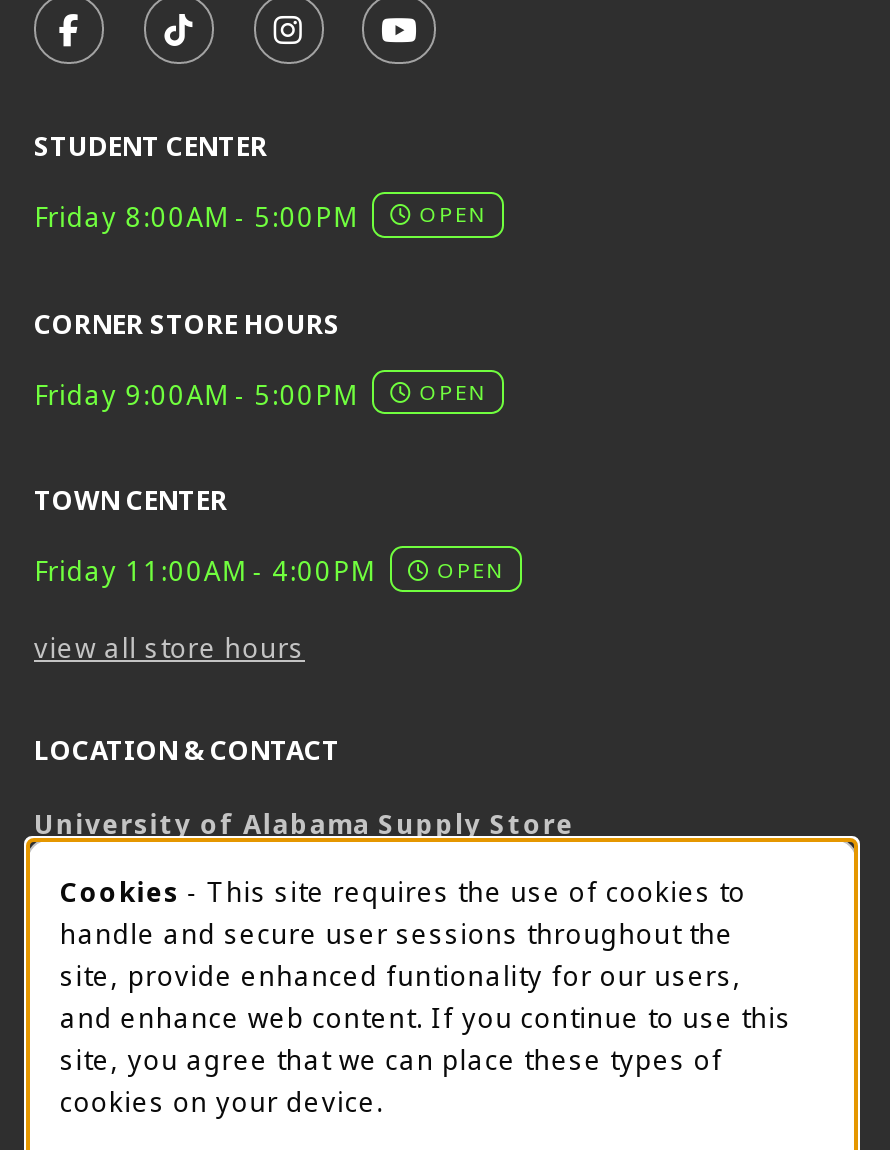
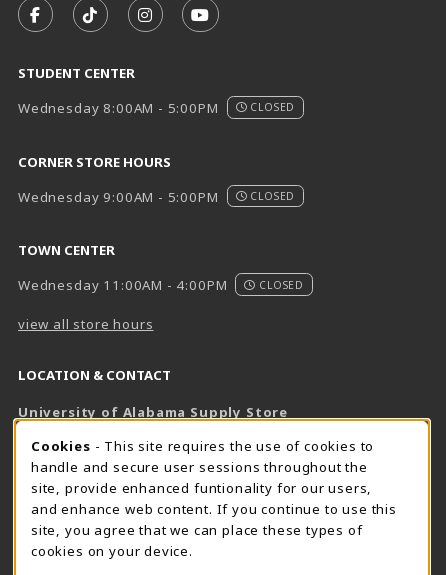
[34,199,486,235] Friday 8:00AM - 5:00PM | OPEN -> [18,99,295,117] Wednesday 8:00AM - 5:00PM | CLOSED
[34,376,486,412] Friday 9:00AM - 5:00PM | OPEN -> [18,188,295,206] Wednesday 9:00AM - 5:00PM | CLOSED
[34,553,504,589] Friday 11:00AM - 4:00PM | OPEN -> [18,277,304,295] Wednesday 11:00AM - 4:00PM | CLOSED

